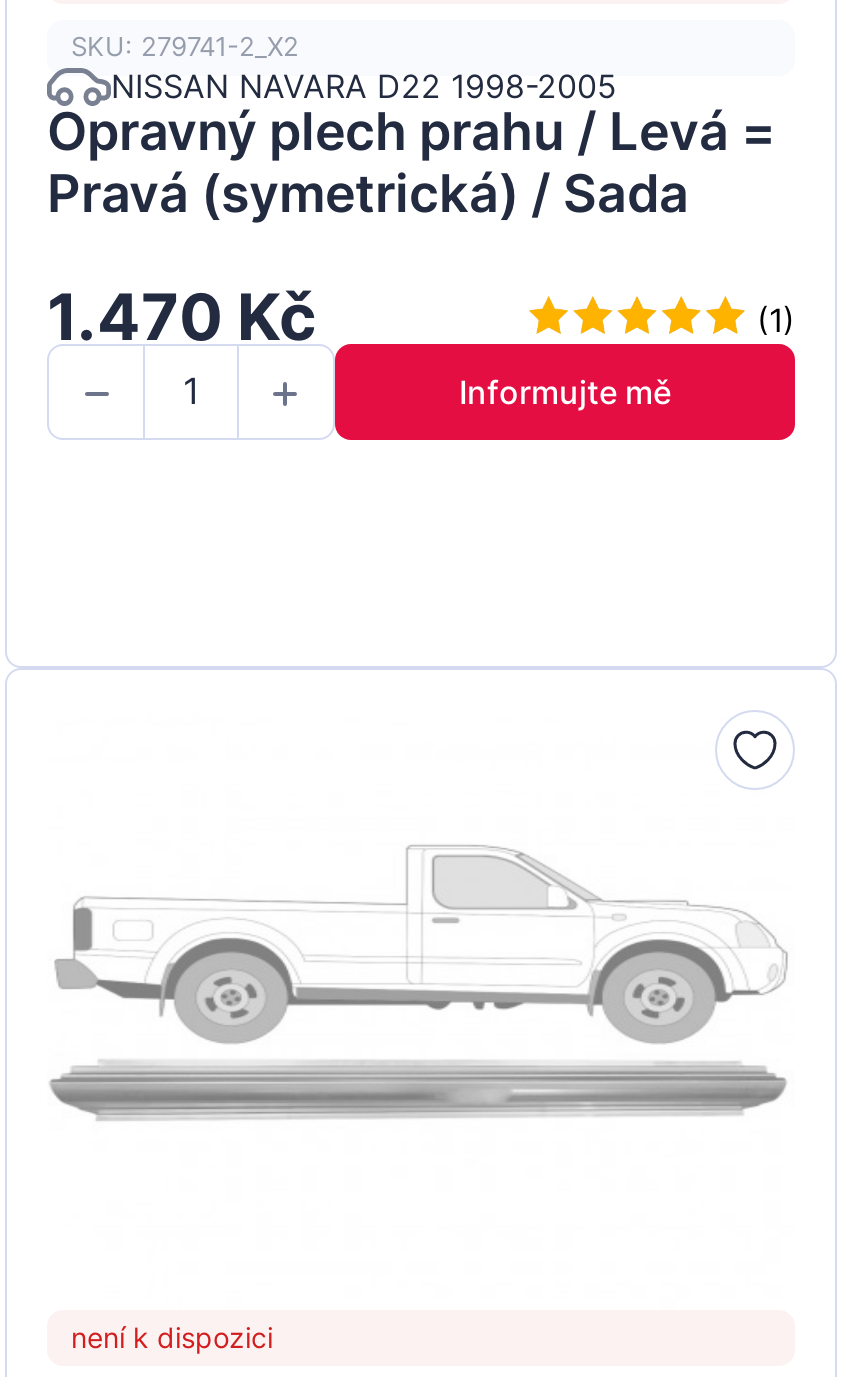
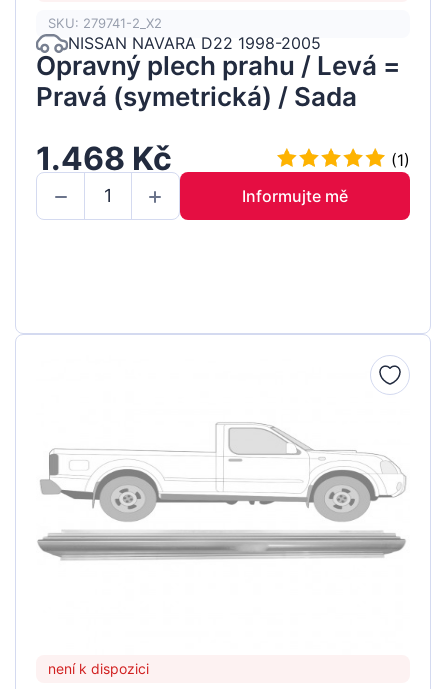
[47,278,317,356] 1.470 Kč -> [36,139,172,178] 1.468 Kč

